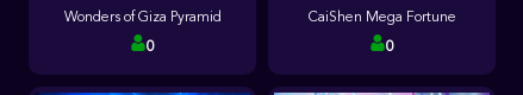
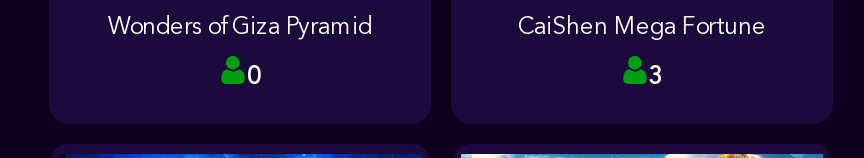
[386,40,394,55] 0 -> [649,66,663,90] 3

